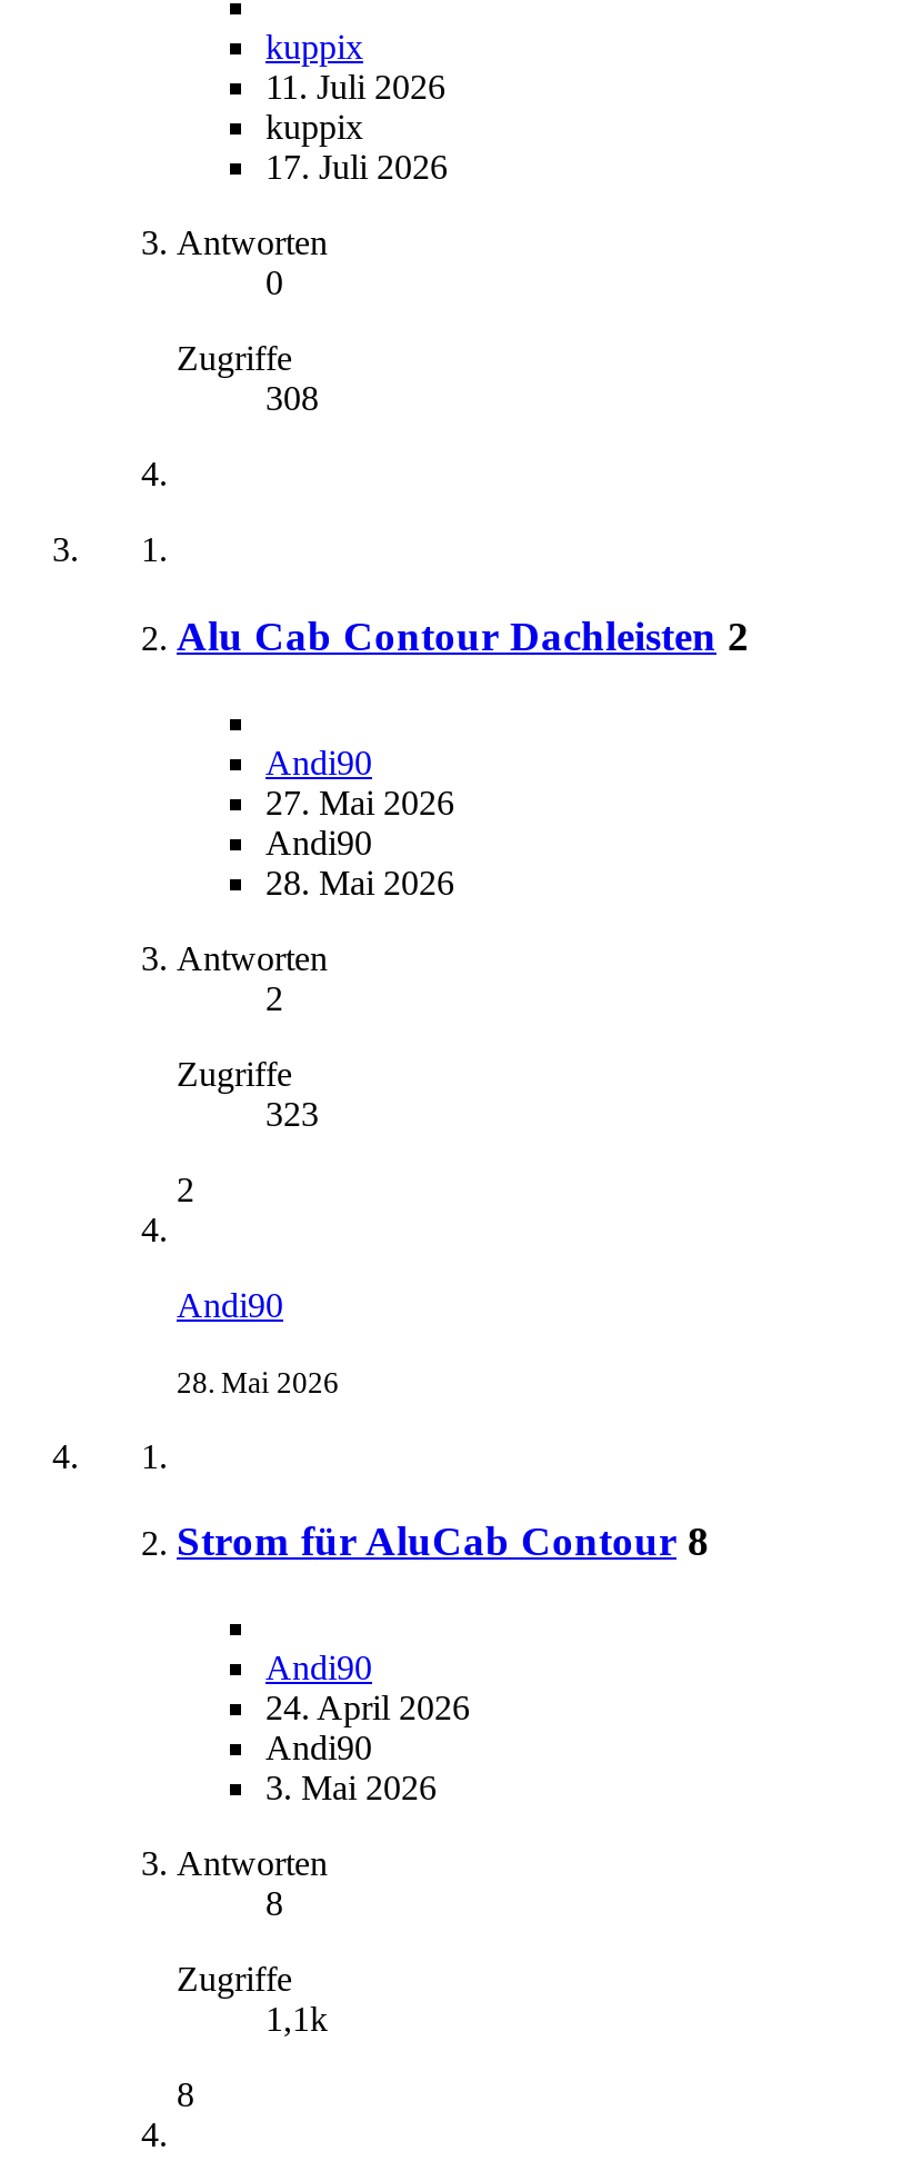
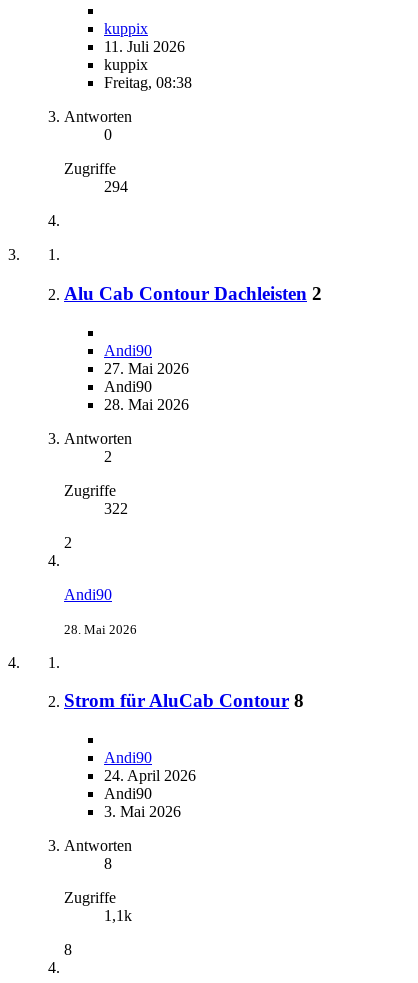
[265,148,448,186] 17. Juli 2026 -> [104,74,192,91] Freitag, 08:38
[265,380,319,417] 308 -> [104,178,128,195] 294
[265,1094,319,1132] 323 -> [104,500,128,517] 322

